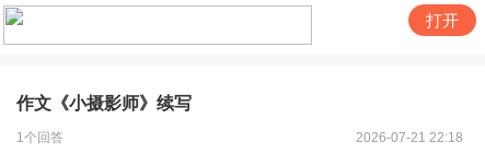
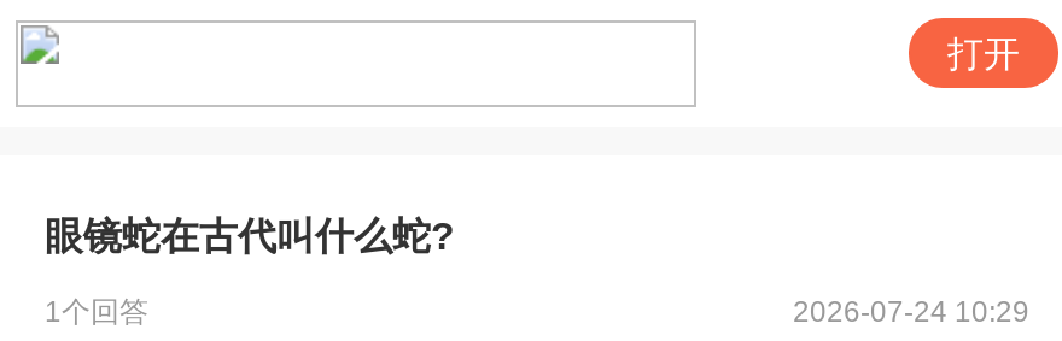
[16,94,192,112] 作文《小摄影师》续写 -> [45,216,455,257] 眼镜蛇在古代叫什么蛇?
[356,130,463,145] 2026-07-21 22:18 -> [793,295,1029,329] 2026-07-24 10:29

